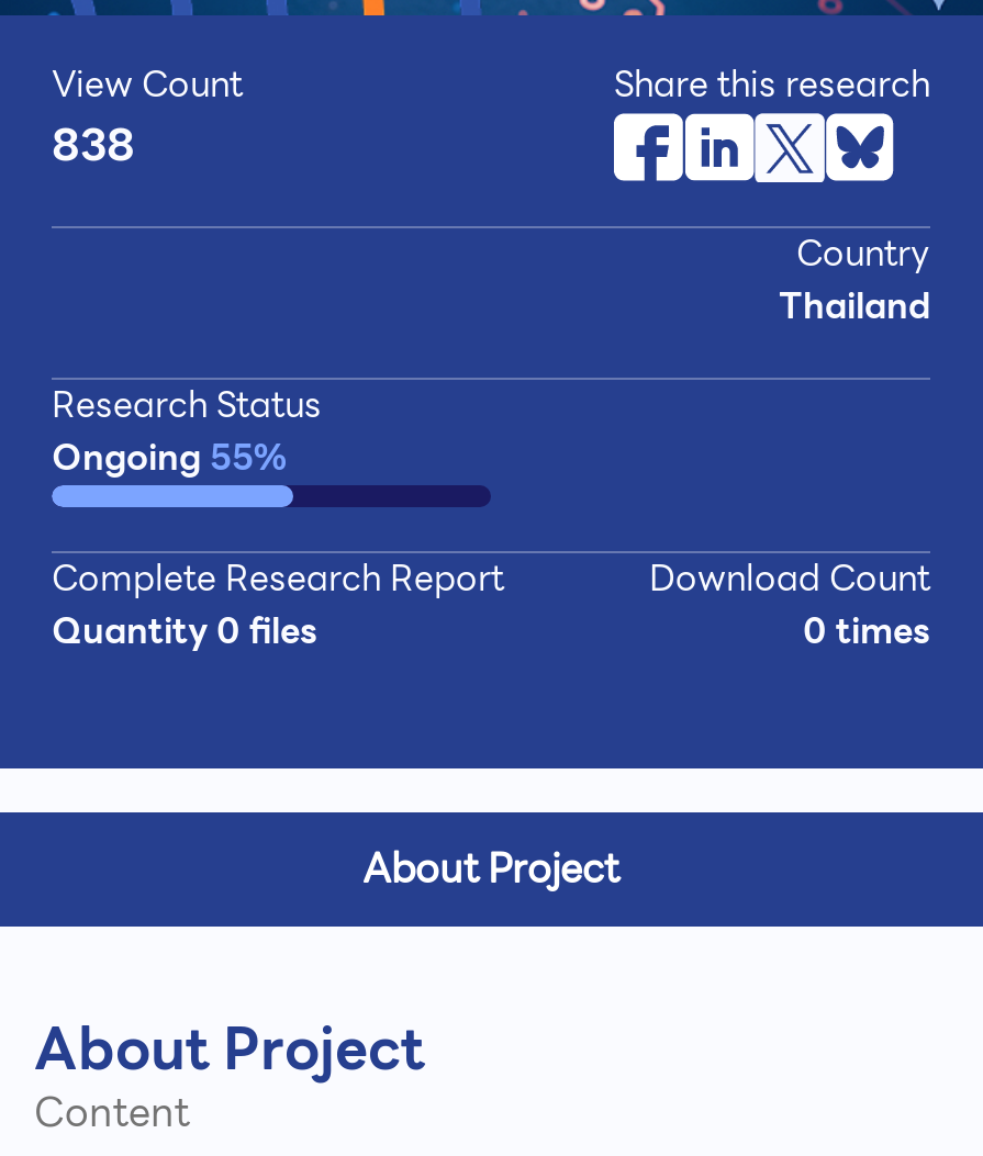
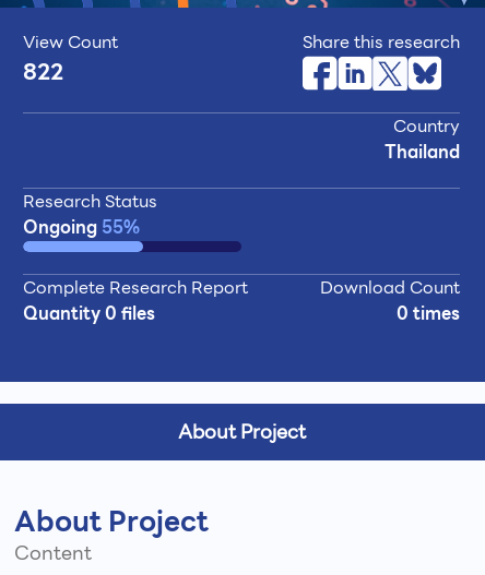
[52,110,135,180] 838 -> [23,55,63,89] 822

